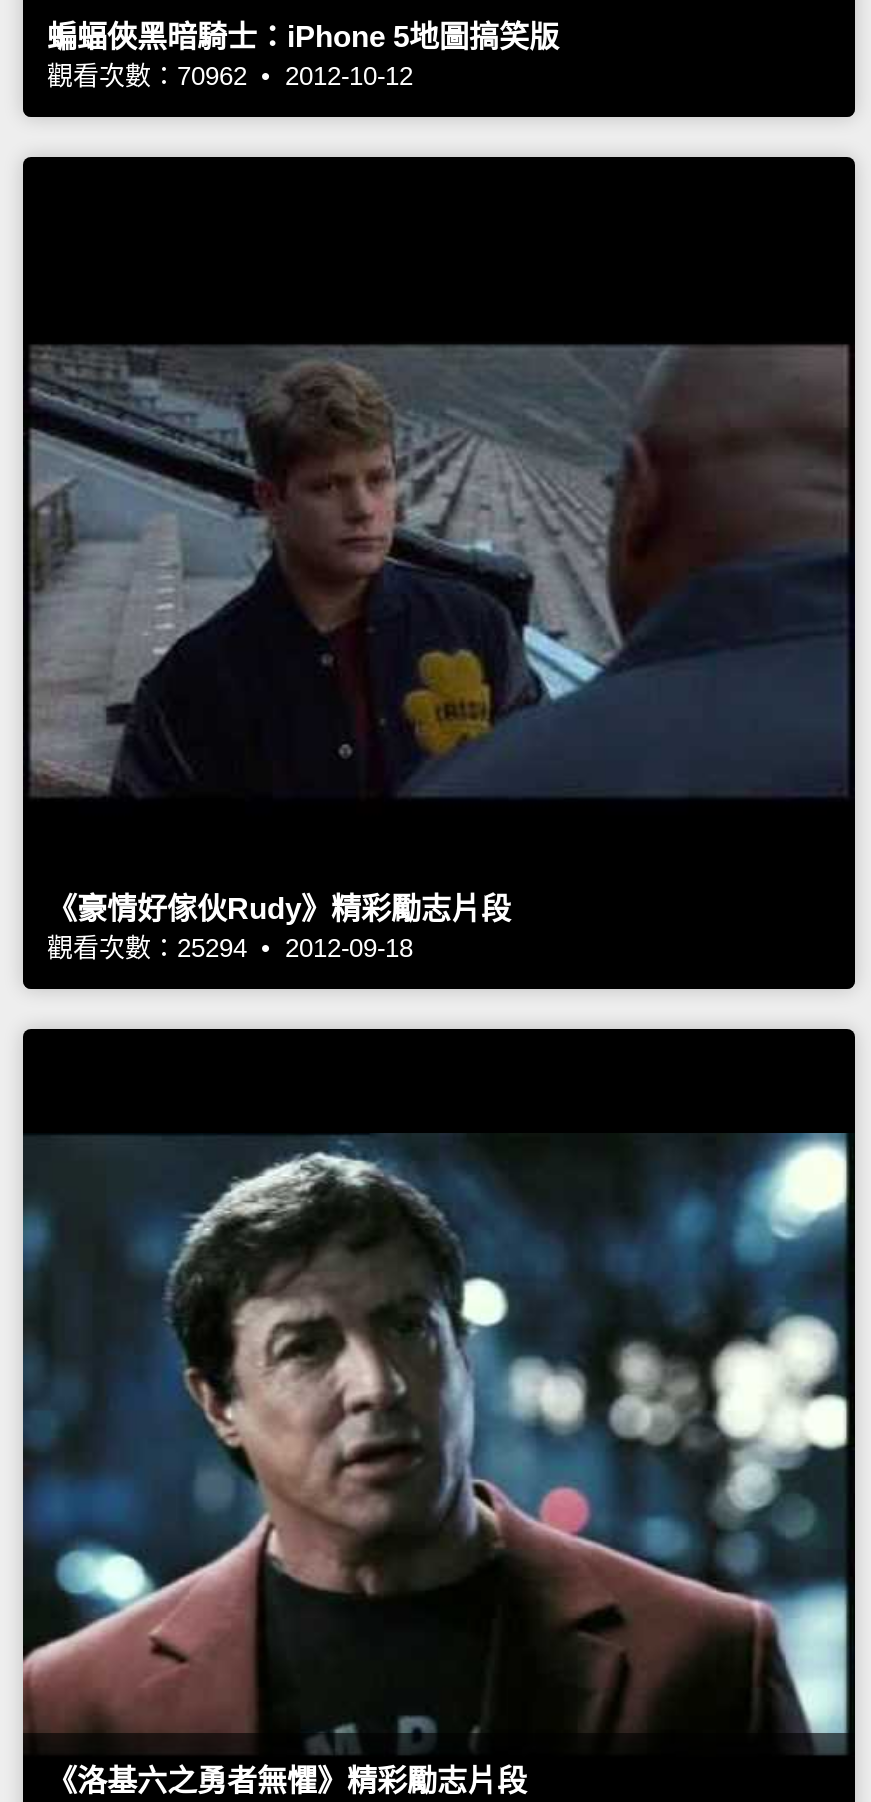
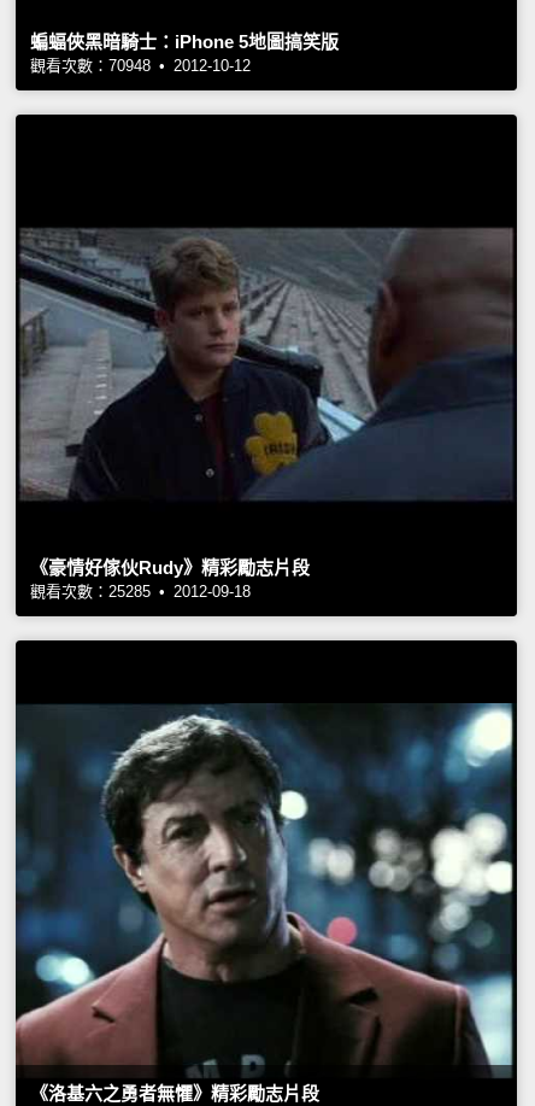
[47,61,413,91] 觀看次數：70962 • 2012-10-12 -> [30,56,251,74] 觀看次數：70948 • 2012-10-12
[47,933,413,963] 觀看次數：25294 • 2012-09-18 -> [30,582,251,600] 觀看次數：25285 • 2012-09-18

